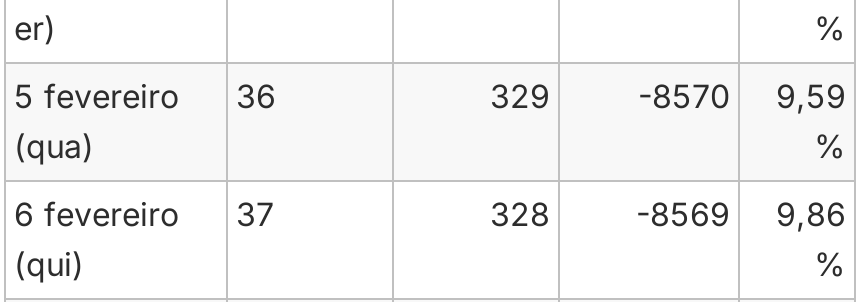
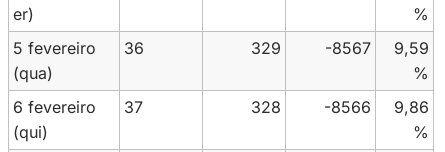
[638,76,846,116] -8570 9,59 -> [325,38,429,58] -8567 9,59
[636,194,846,234] -8569 9,86 -> [324,97,429,117] -8566 9,86

